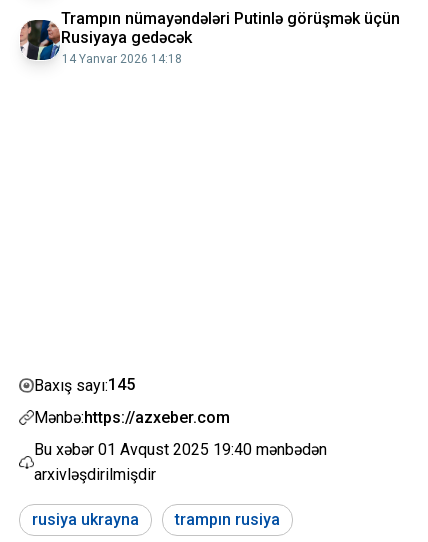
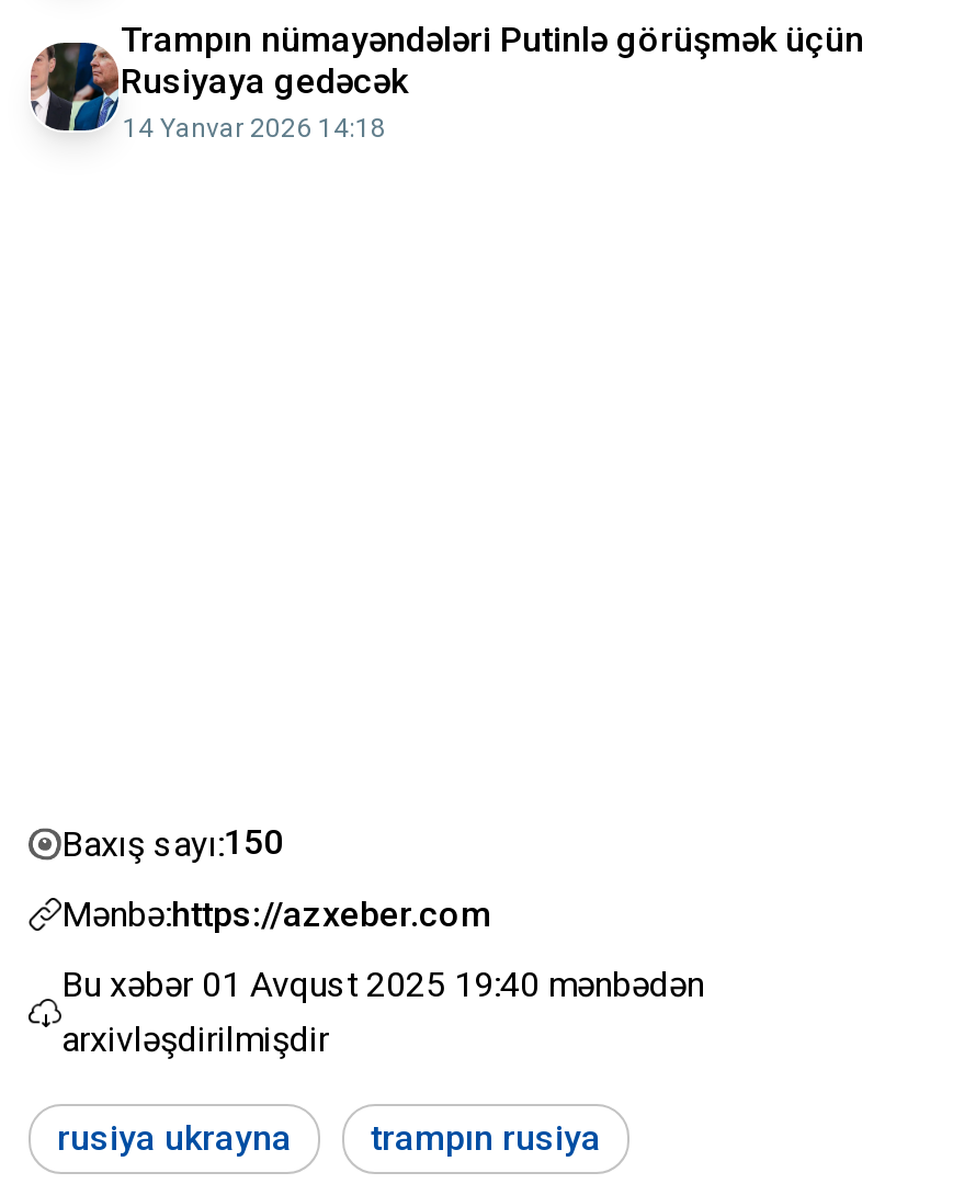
[34,375,135,395] Baxış sayı:145 -> [61,821,283,864] Baxış sayı:150

